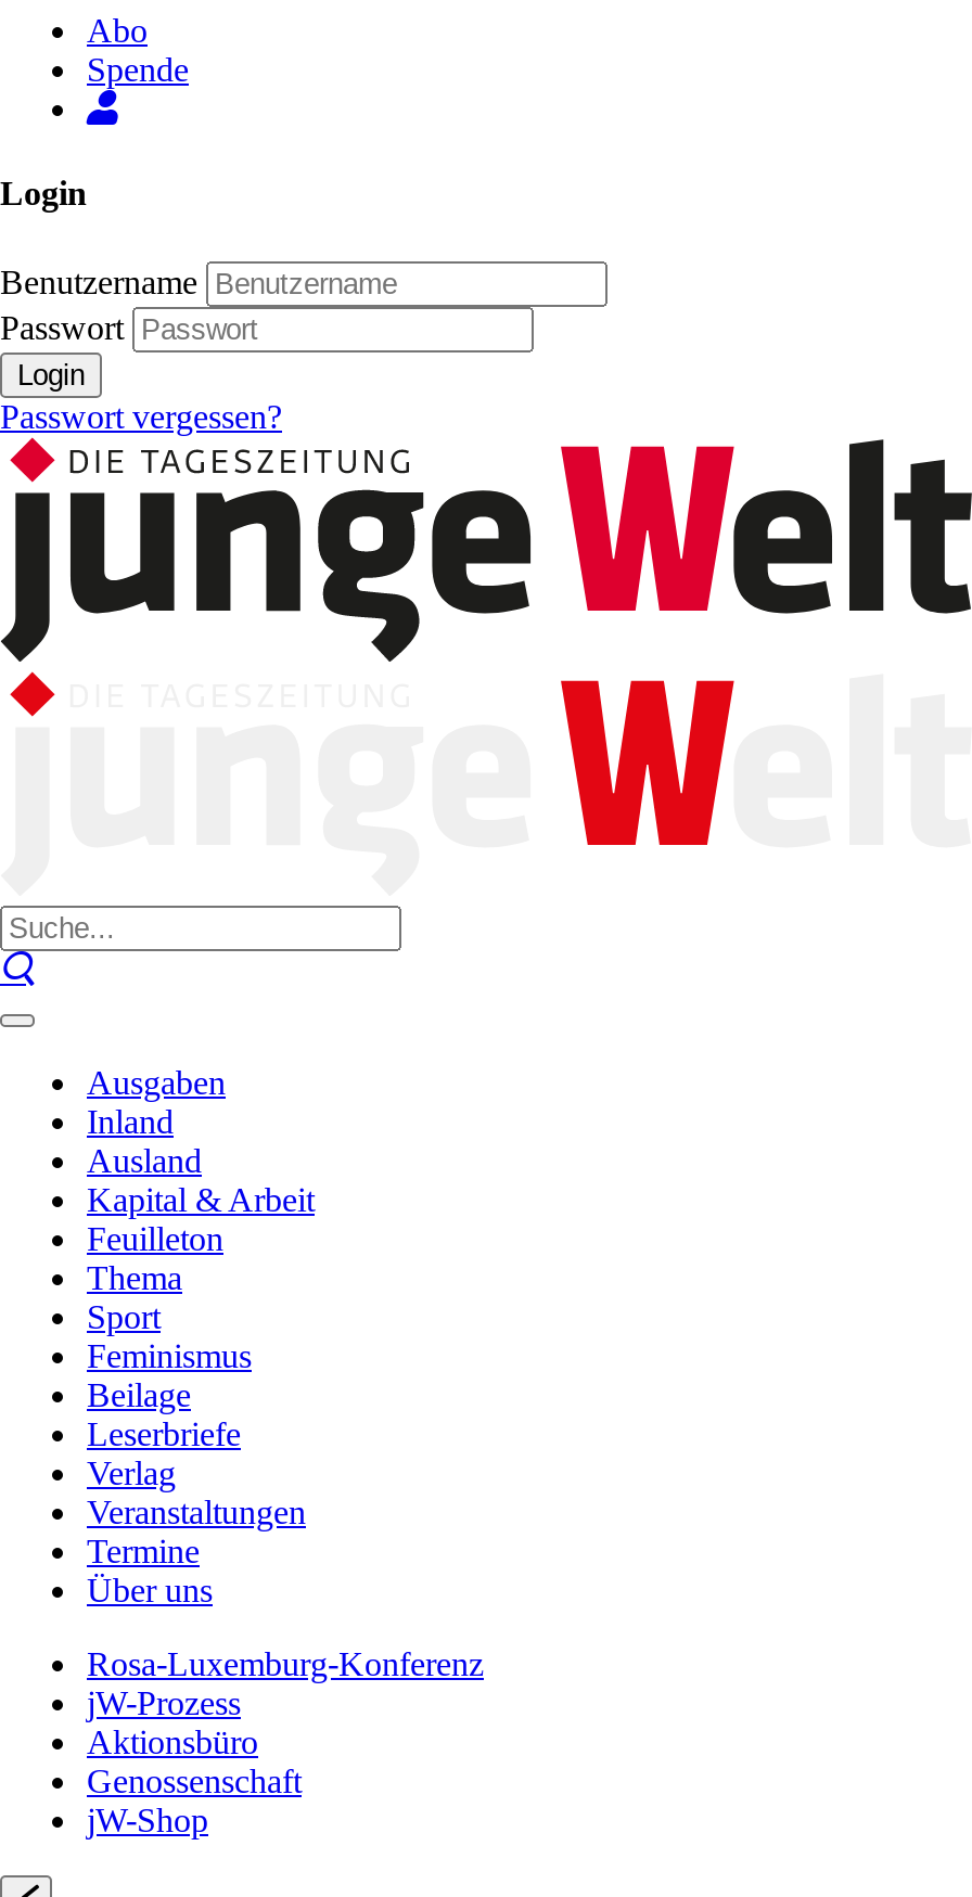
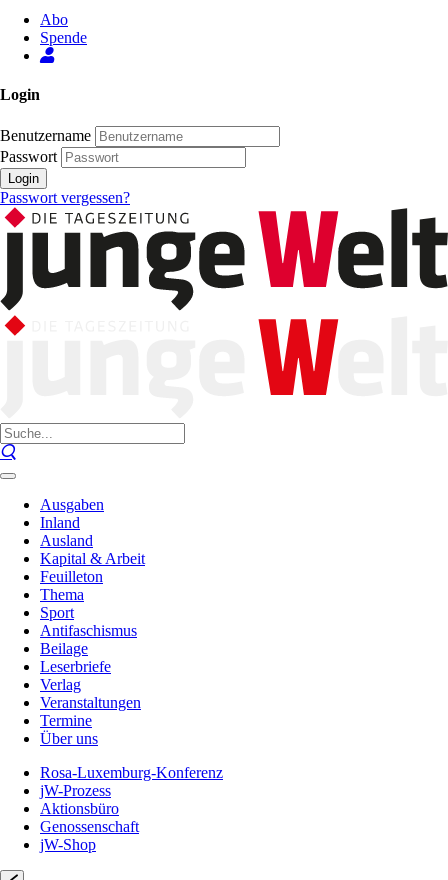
[87,1337,252,1374] Feminismus -> [40,622,137,639] Antifaschismus

